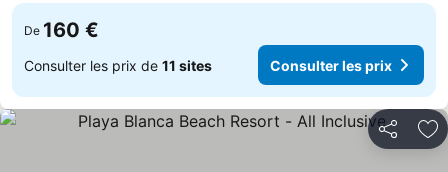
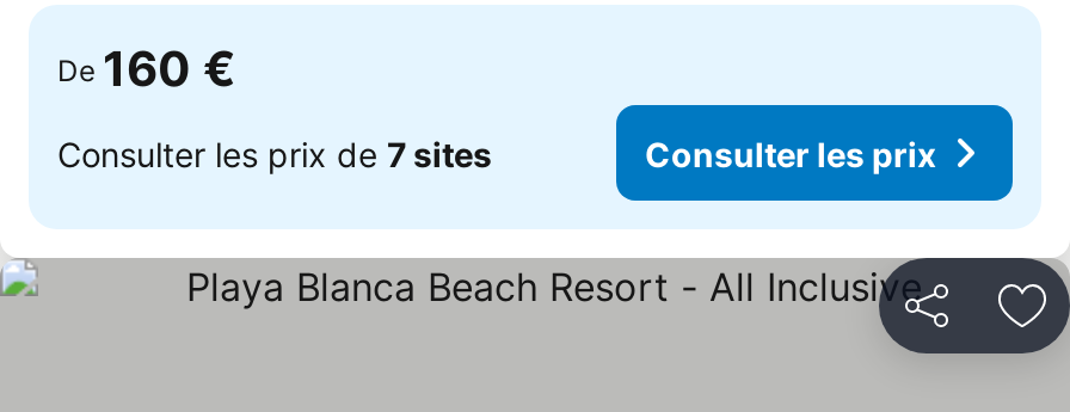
[24,56,212,73] Consulter les prix de 11 sites -> [57,133,492,173] Consulter les prix de 7 sites

